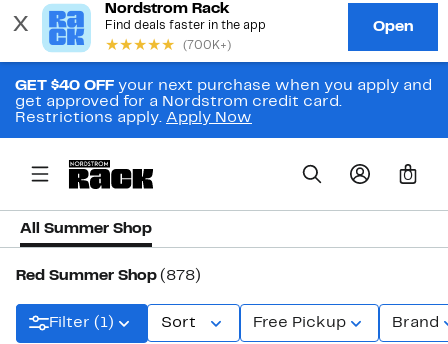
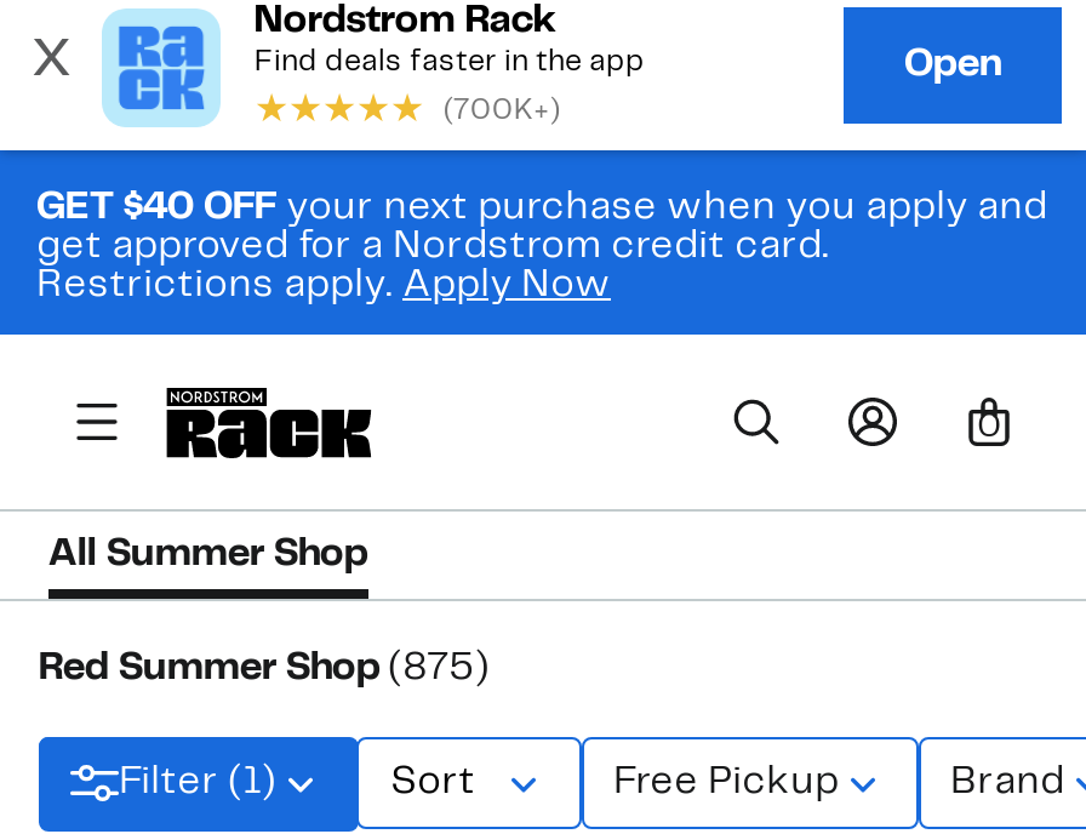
[16,269,201,283] Red Summer Shop (878) -> [39,653,490,687] Red Summer Shop (875)

